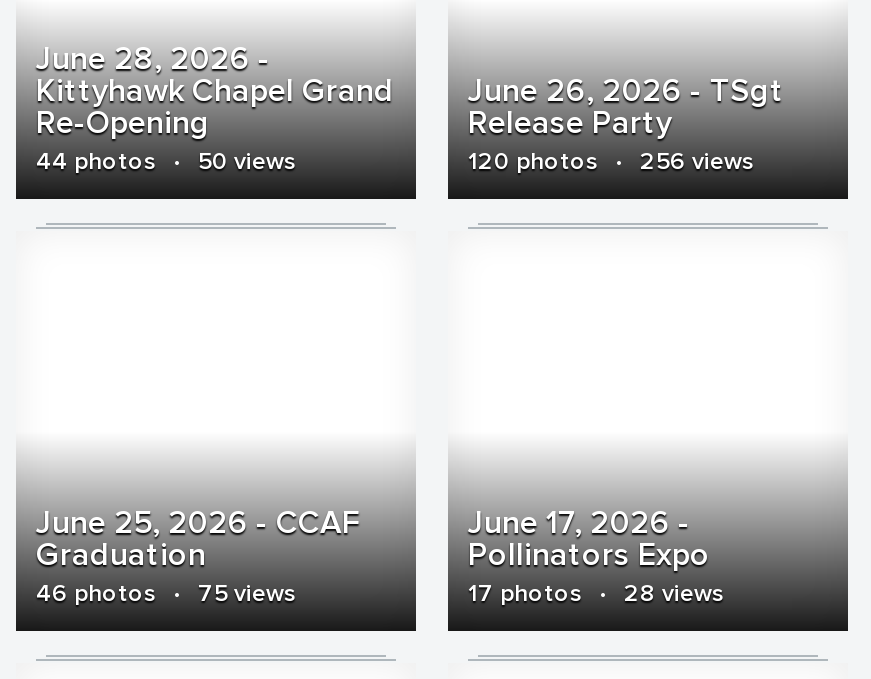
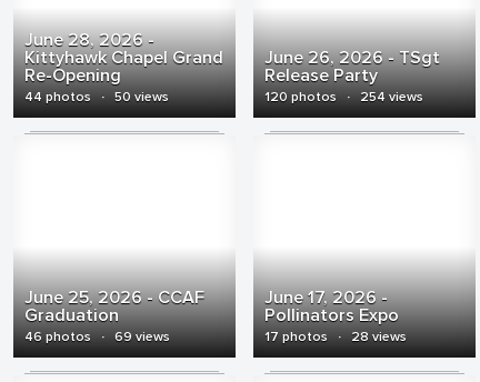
[468,147,754,177] 120 photos · 256 views -> [264,89,423,105] 120 photos · 254 views
[36,579,296,609] 46 photos · 75 views -> [24,329,170,345] 46 photos · 69 views

